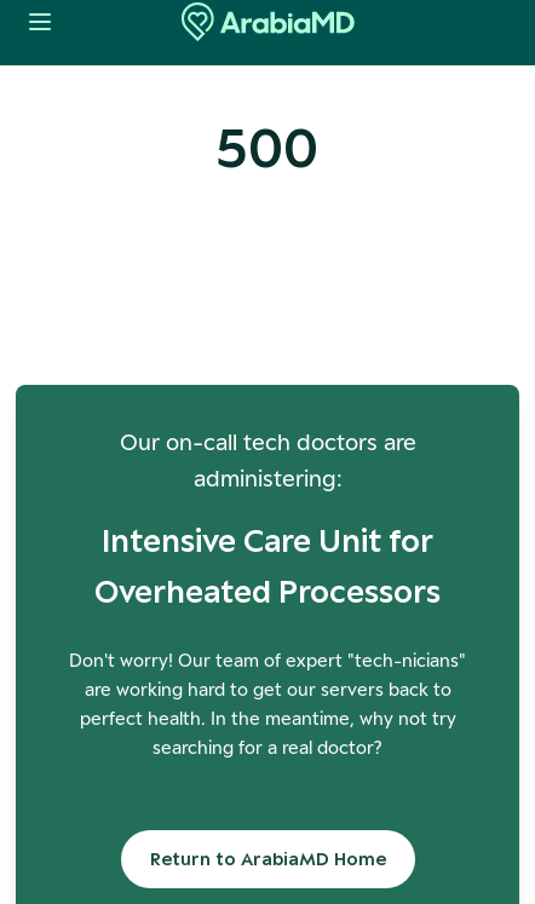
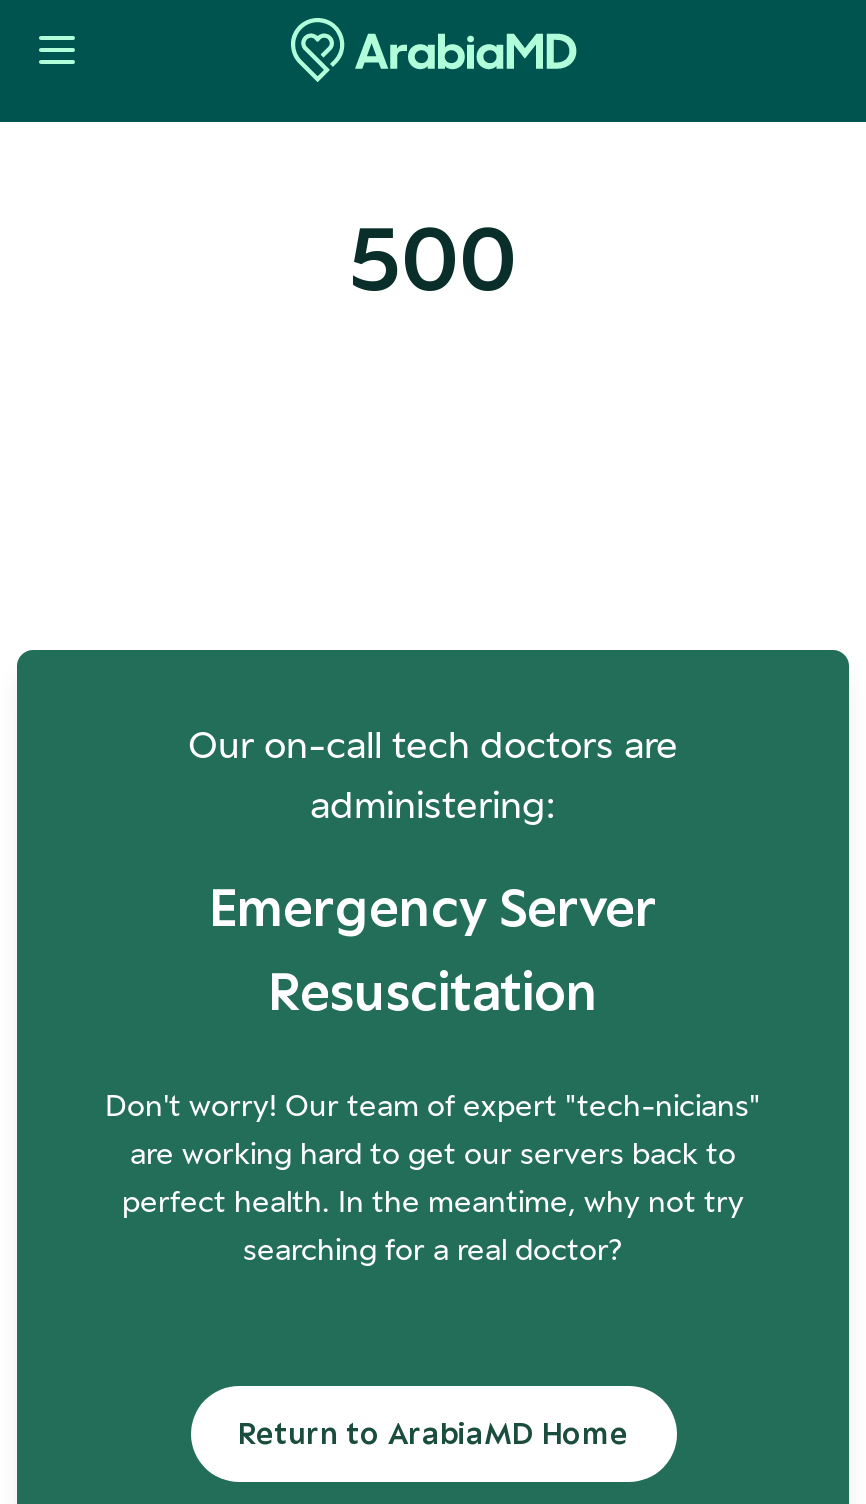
[94,522,441,610] Intensive Care Unit for | Overheated Processors -> [209,876,657,1022] Emergency Server | Resuscitation

